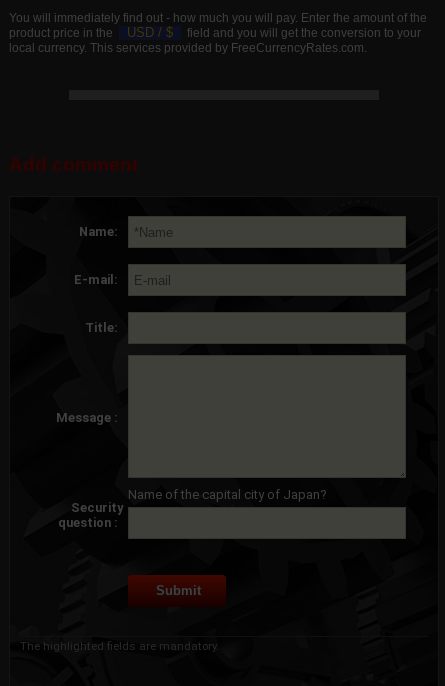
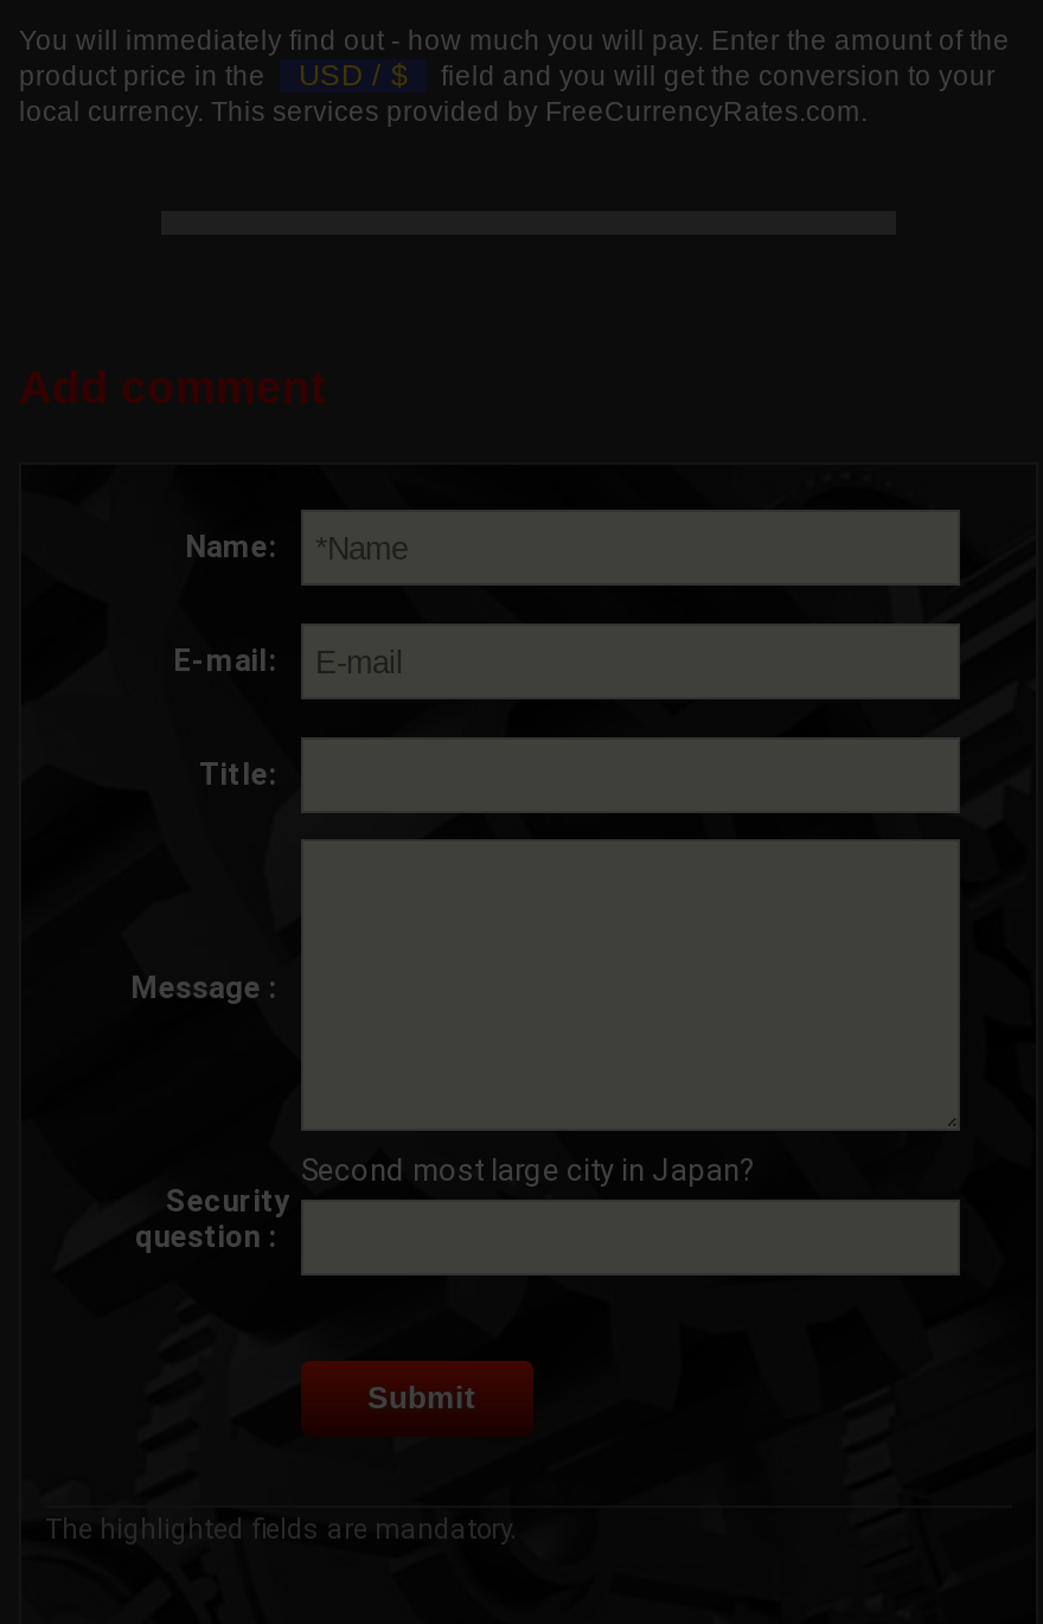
[128,487,326,502] Name of the capital city of Japan? -> [301,1153,754,1188] Second most large city in Japan?

